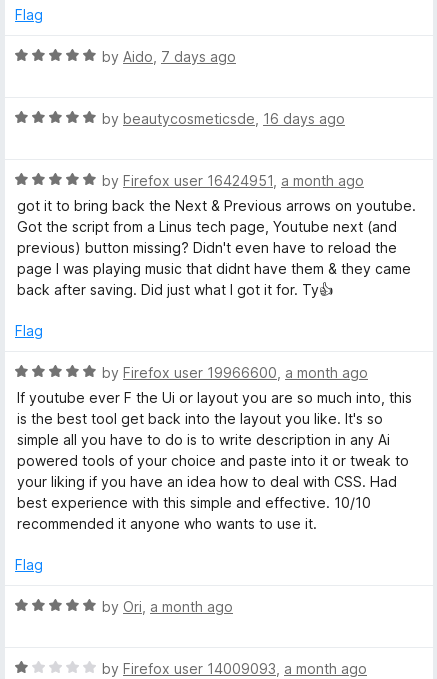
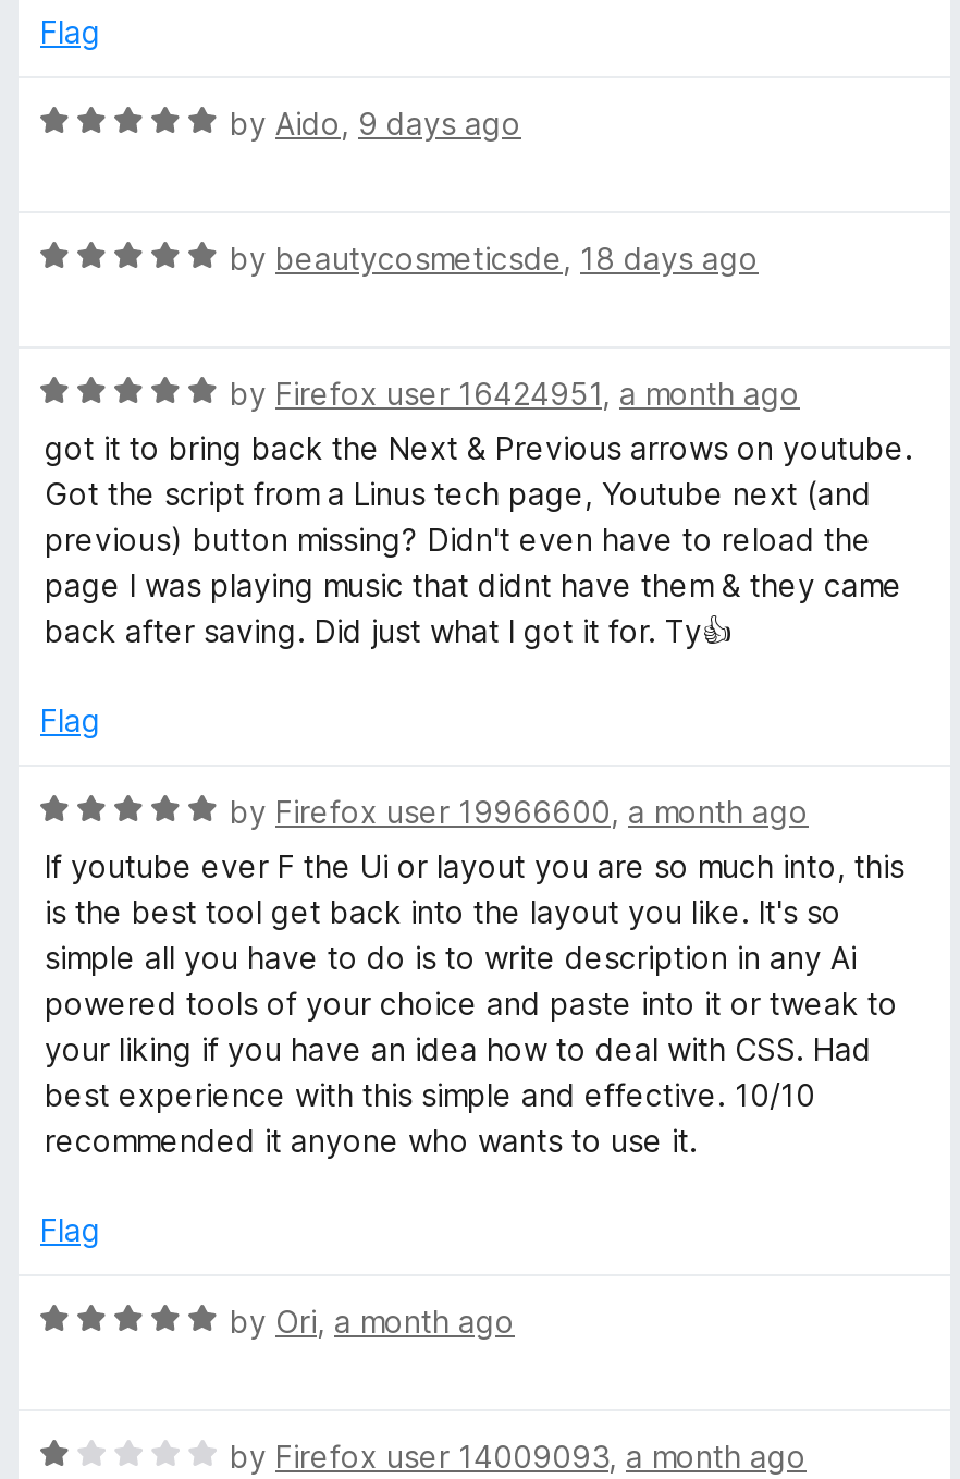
[102,48,236,65] by Aido, 7 days ago -> [230,105,521,142] by Aido, 9 days ago
[102,110,345,127] by beautycosmeticsde, 16 days ago -> [230,240,759,277] by beautycosmeticsde, 18 days ago

